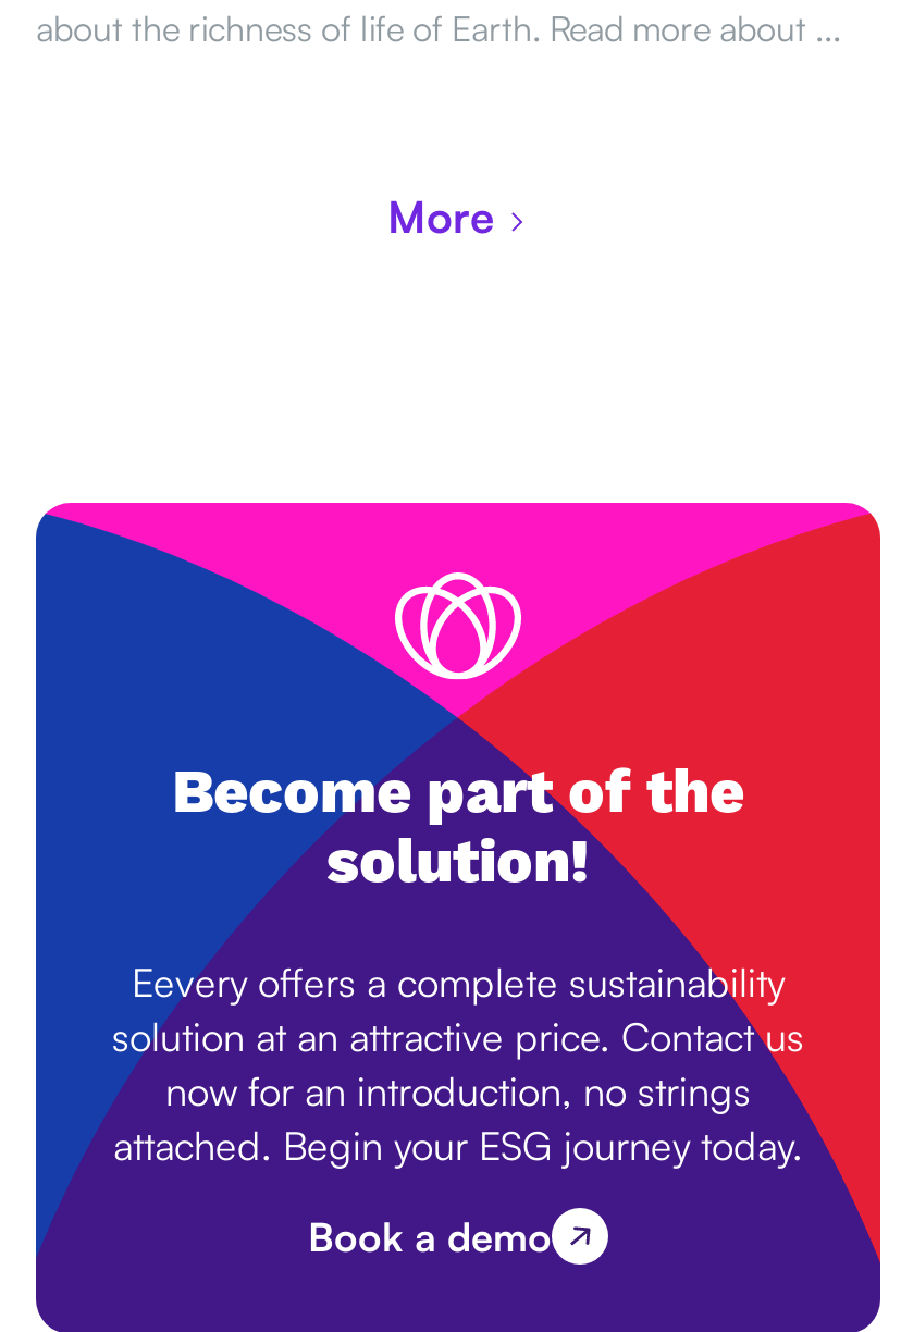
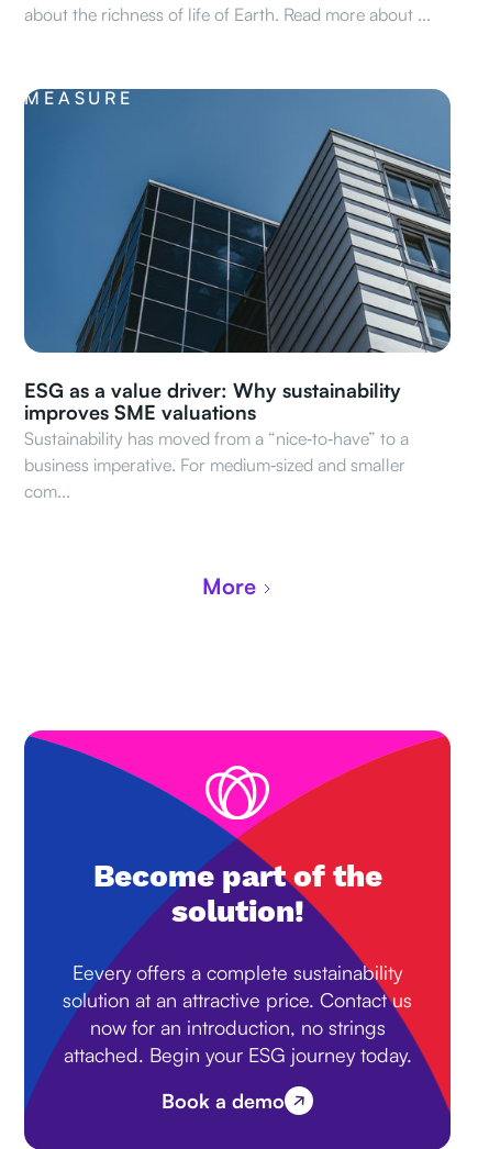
none -> [23,87,452,354] [image] | MEASURE
none -> [24,378,409,502] ESG as a value driver: Why sustainability | improves SME valuations | Sustainability has moved from a “nice‑to‑have” to a | business imperative. For medium‑sized and smaller | com...

